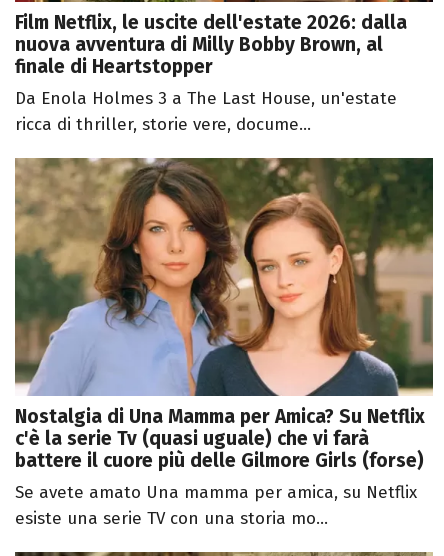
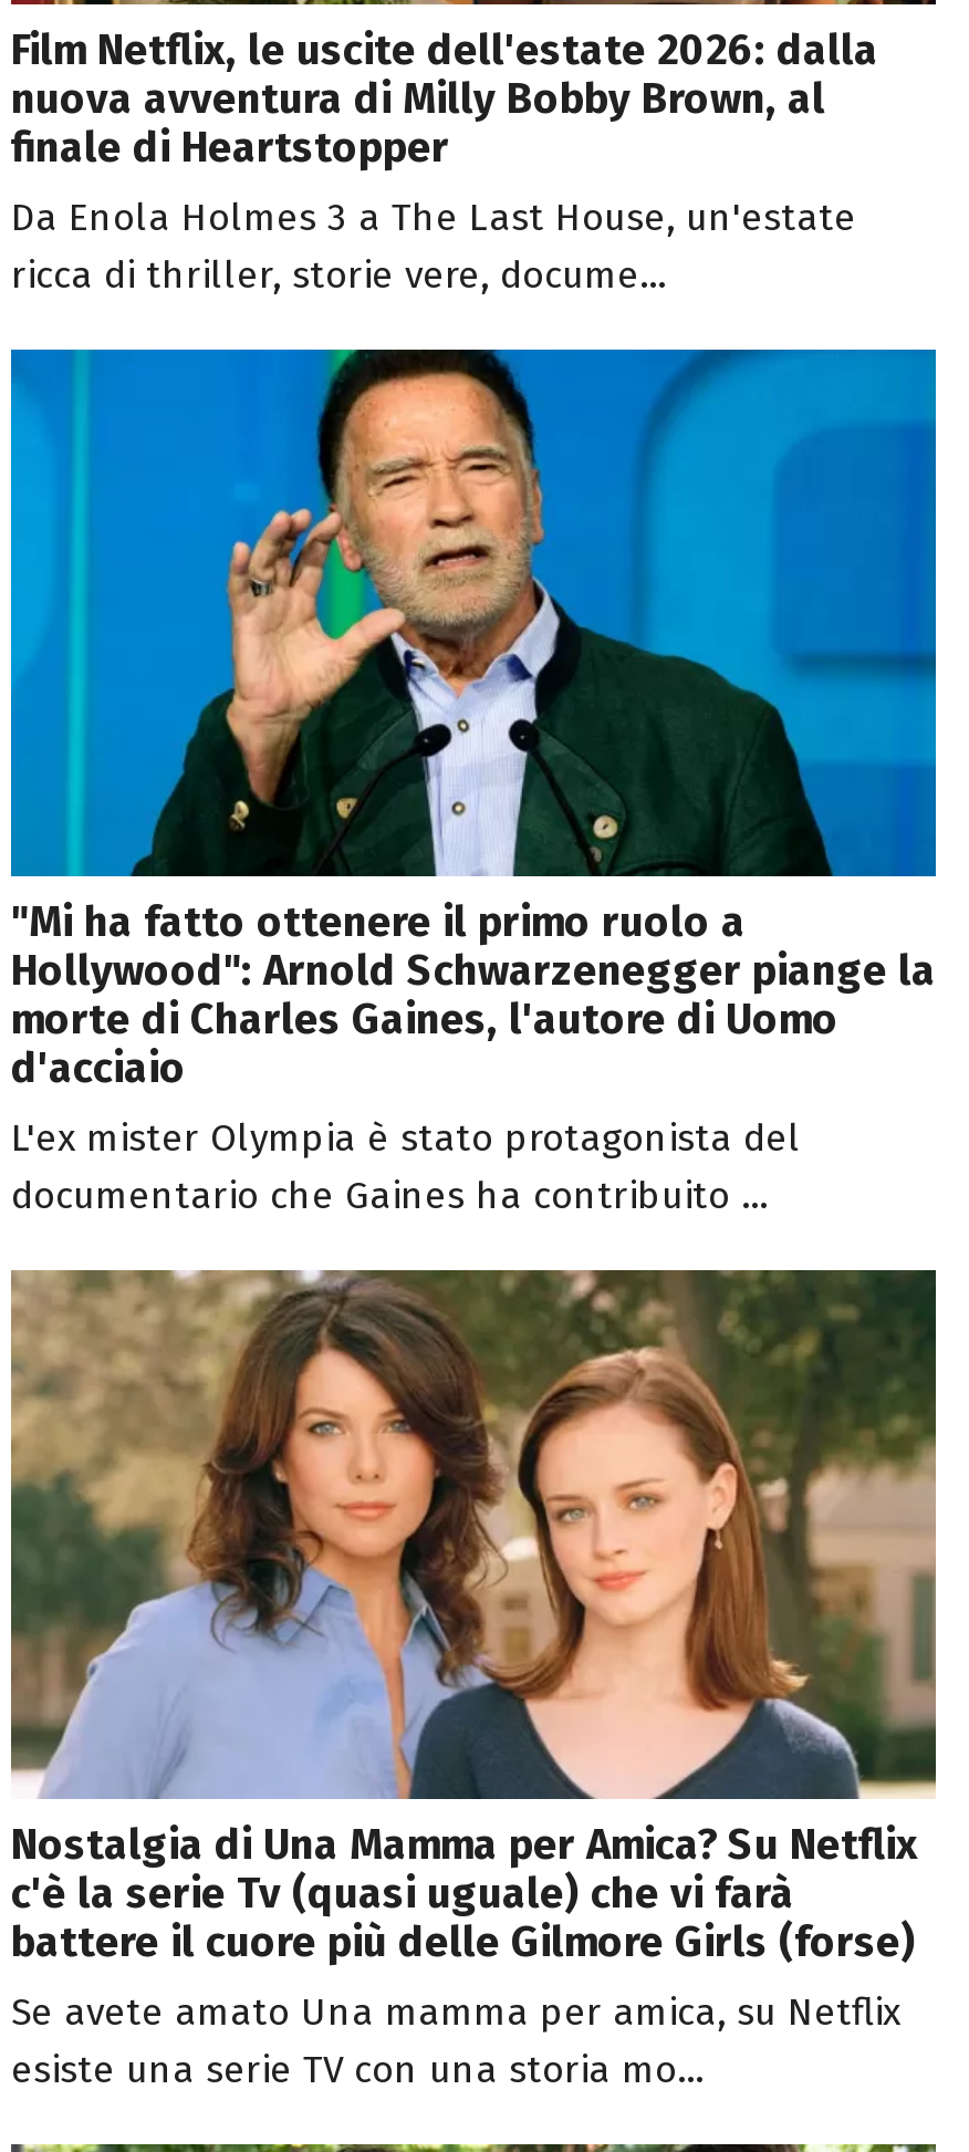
none -> [9,347,938,1220] [image] | "Mi ha fatto ottenere il primo ruolo a | Hollywood": Arnold Schwarzenegger piange la | morte di Charles Gaines, l'autore di Uomo | d'acciaio | L'ex mister Olympia è stato protagonista del | documentario che Gaines ha contribuito ...

